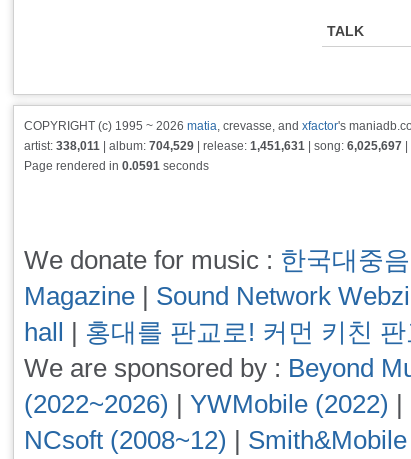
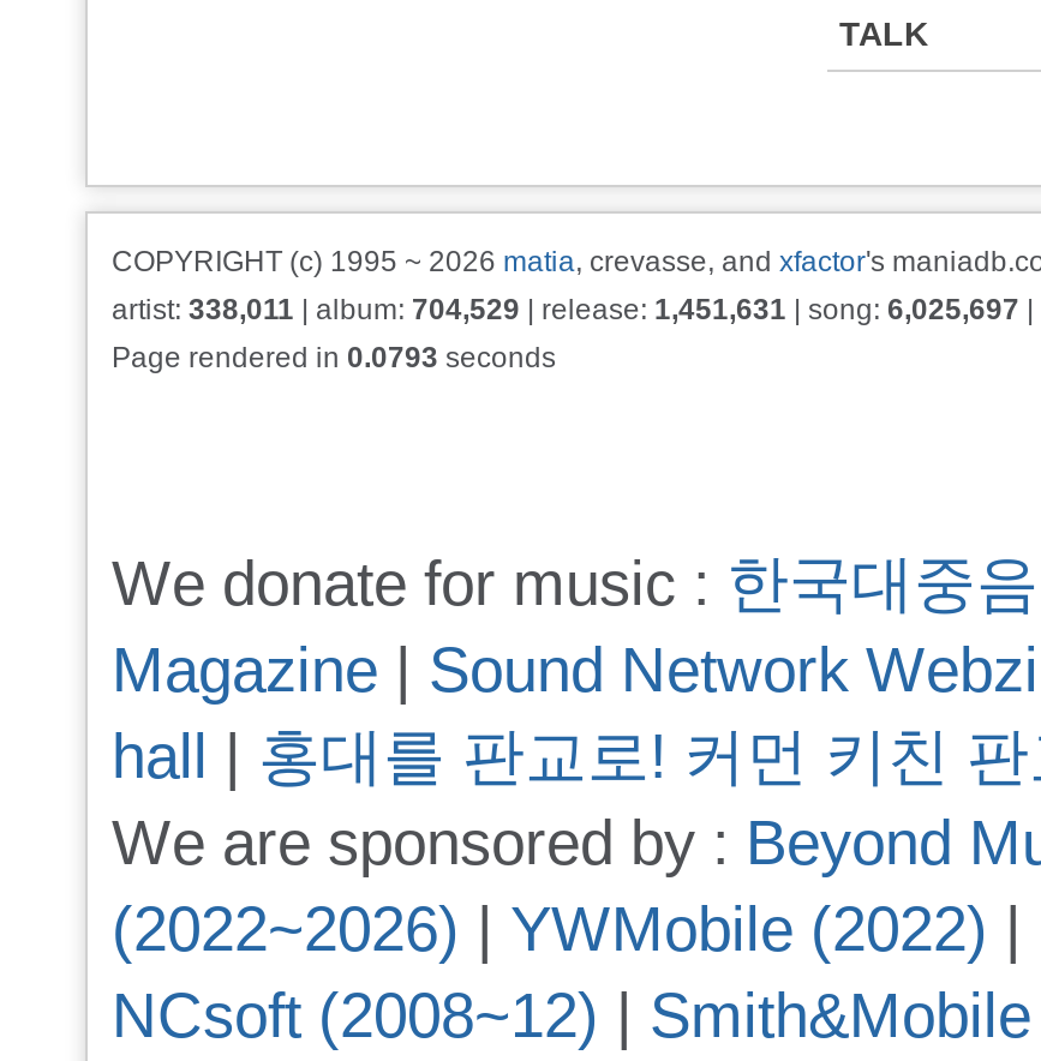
[24,159,209,173] Page rendered in 0.0591 seconds -> [112,341,556,374] Page rendered in 0.0793 seconds

